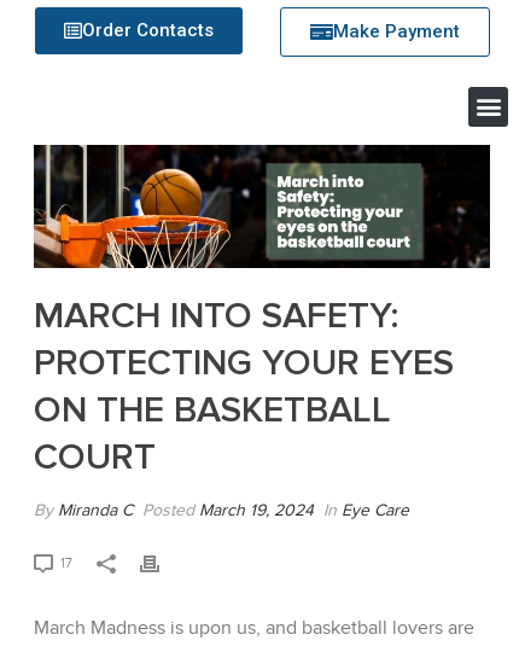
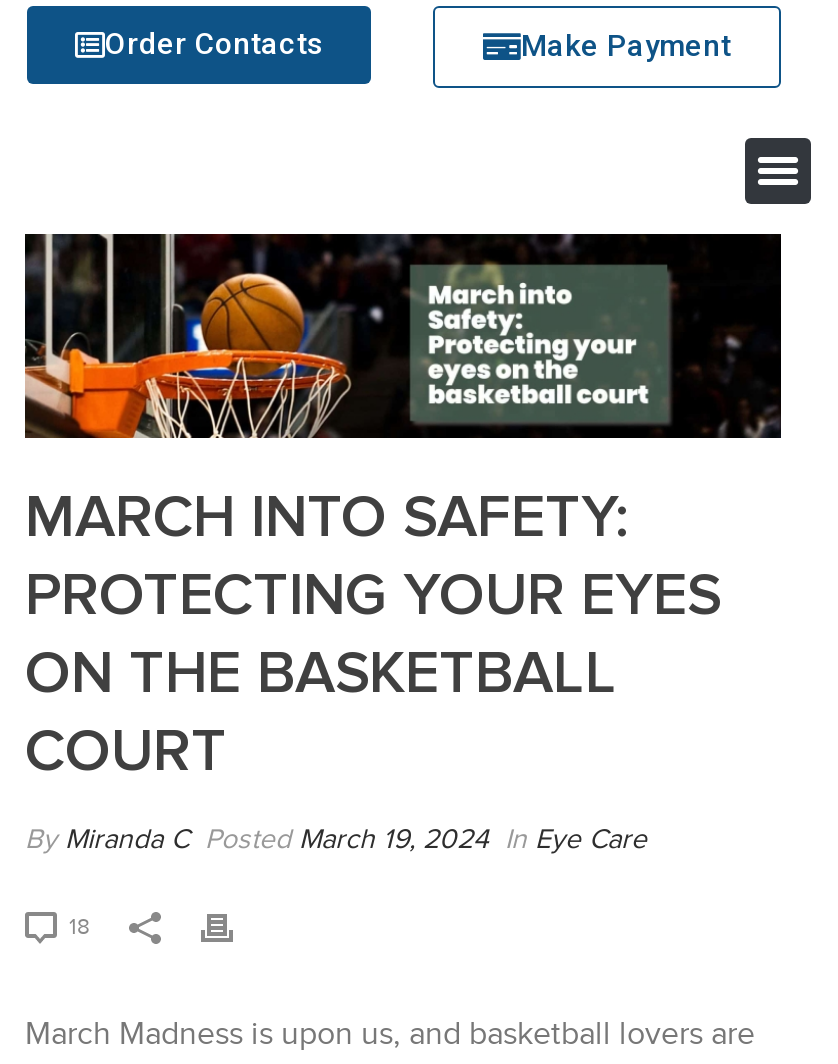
[57,556,72,571] 17 -> [63,915,89,941] 18

